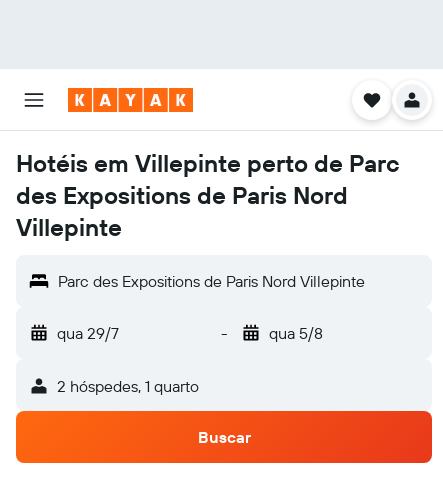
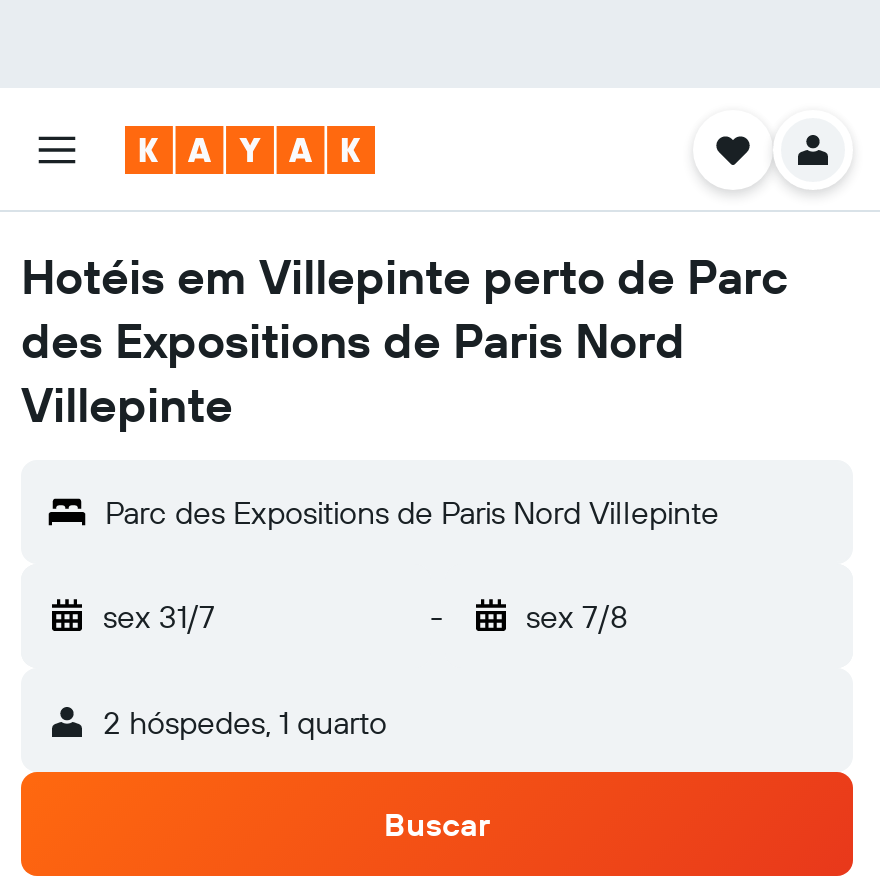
[57,323,119,343] qua 29/7 -> [103,596,215,636] sex 31/7
[268,323,322,343] qua 5/8 -> [526,596,628,636] sex 7/8

